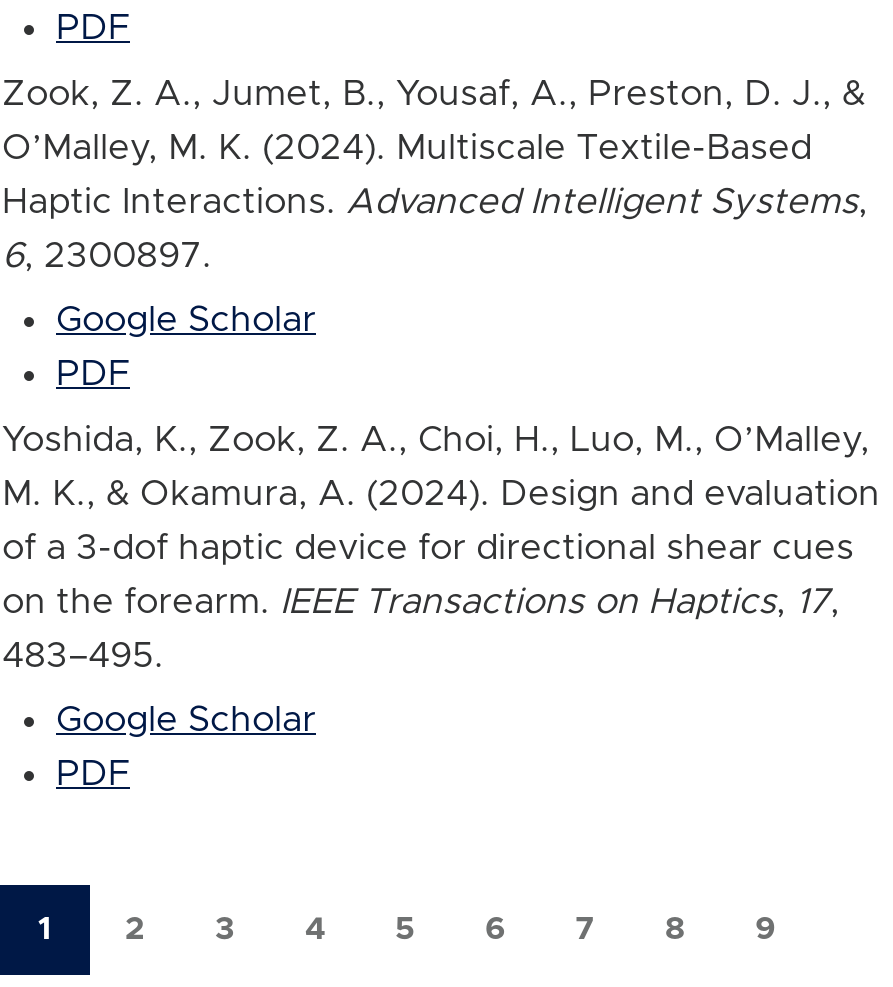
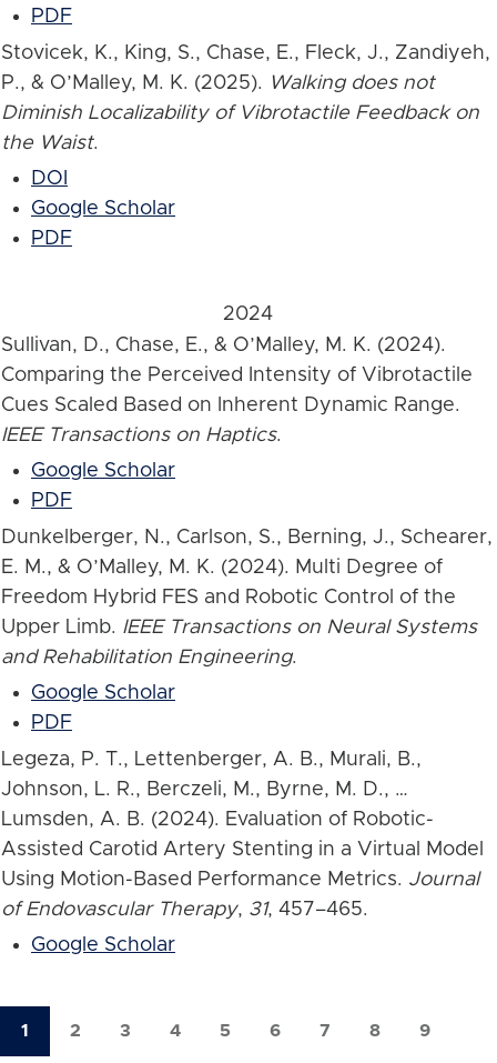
[2,77,868,275] Zook, Z. A., Jumet, B., Yousaf, A., Preston, D. J., & | O’Malley, M. K. (2024). Multiscale Textile-Based | Haptic Interactions. Advanced Intelligent Systems, | 6, 2300897. -> [1,43,490,188] Stovicek, K., King, S., Chase, E., Fleck, J., Zandiyeh, | P., & O’Malley, M. K. (2025). Walking does not | Diminish Localizability of Vibrotactile Feedback on | the Waist. | DOI
[2,423,870,459] Yoshida, K., Zook, Z. A., Choi, H., Luo, M., O’Malley, -> [223,304,273,324] 2024
[2,477,880,513] M. K., & Okamura, A. (2024). Design and evaluation -> [1,335,446,355] Sullivan, D., Chase, E., & O’Malley, M. K. (2024).
[2,531,854,567] of a 3-dof haptic device for directional shear cues -> [1,365,473,385] Comparing the Perceived Intensity of Vibrotactile
[2,585,840,621] on the forearm. IEEE Transactions on Haptics, 17, -> [1,395,460,415] Cues Scaled Based on Inherent Dynamic Range.
[2,639,164,675] 483–495. -> [1,425,282,445] IEEE Transactions on Haptics.
none -> [1,528,493,955] Dunkelberger, N., Carlson, S., Berning, J., Schearer, | E. M., & O’Malley, M. K. (2024). Multi Degree of | Freedom Hybrid FES and Robotic Control of the | Upper Limb. IEEE Transactions on Neural Systems | and Rehabilitation Engineering. | Google Scholar | PDF | Legeza, P. T., Lettenberger, A. B., Murali, B., | Johnson, L. R., Berczeli, M., Byrne, M. D., … | Lumsden, A. B. (2024). Evaluation of Robotic- | Assisted Carotid Artery Stenting in a Virtual Model | Using Motion-Based Performance Metrics. Journal | of Endovascular Therapy, 31, 457–465. | Google Scholar

